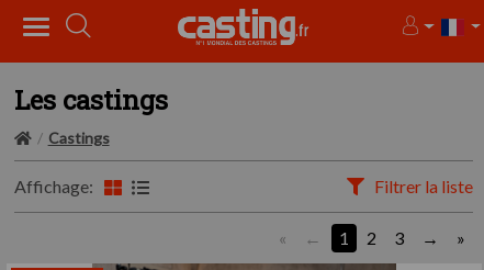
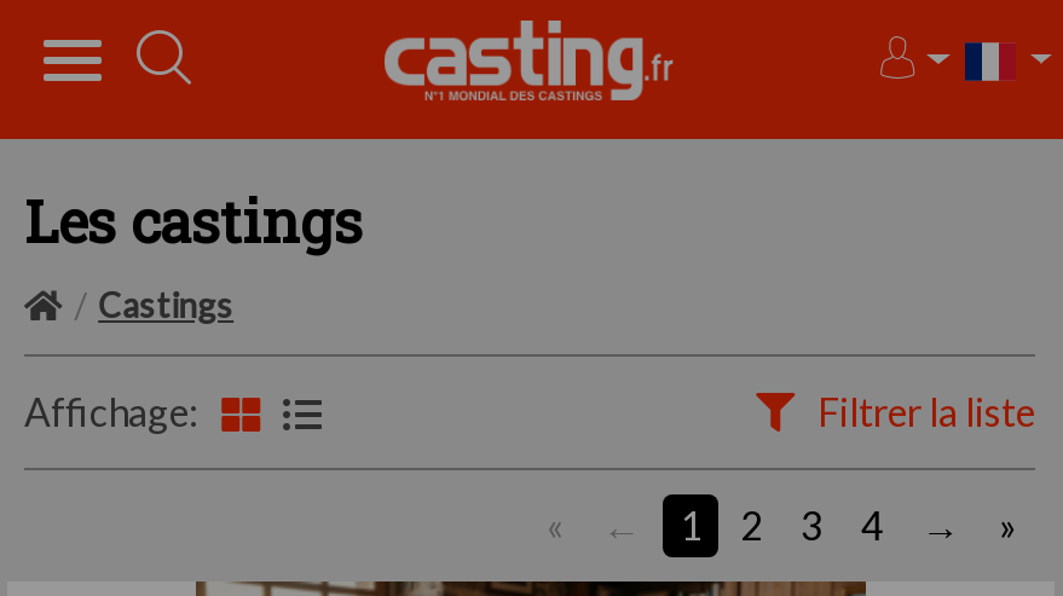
none -> [861,502,883,548] 4

